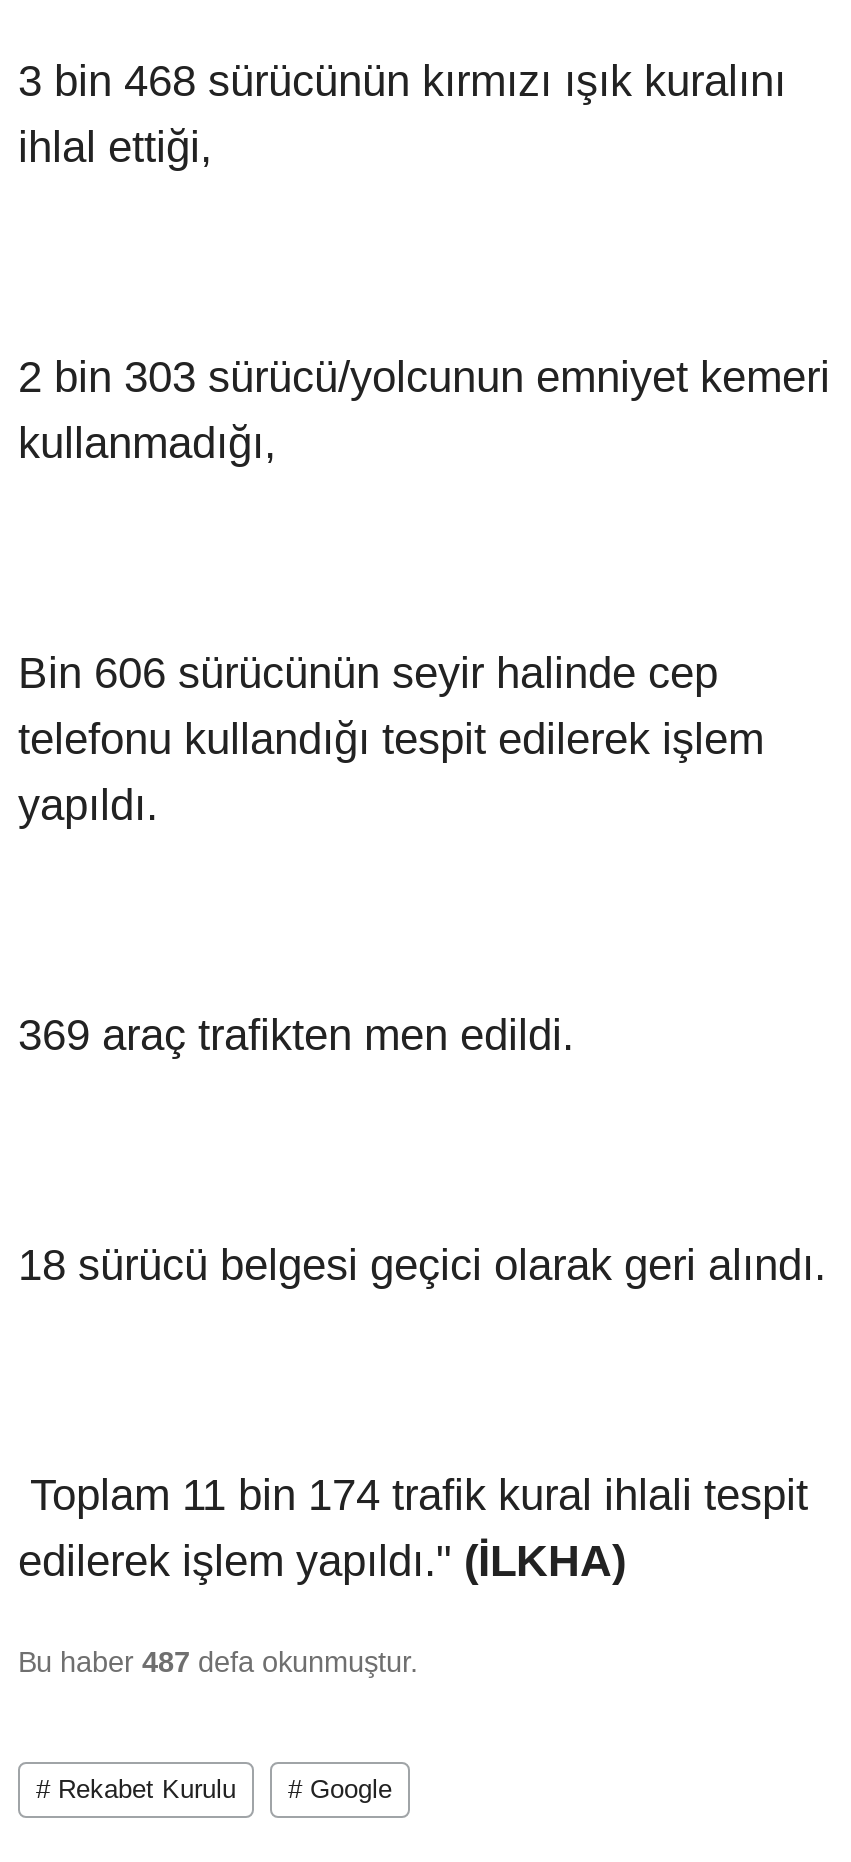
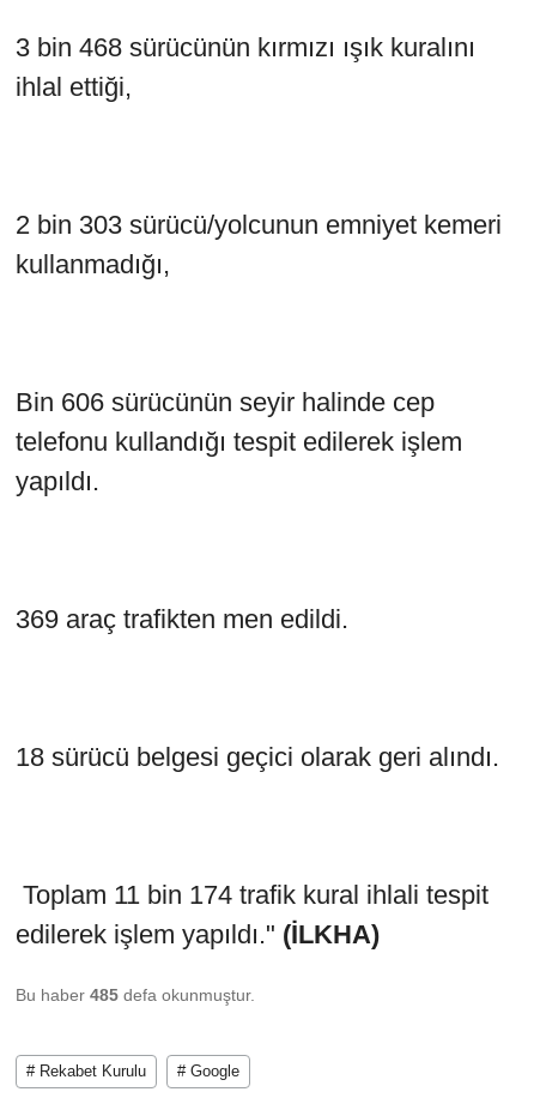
[18,1646,418,1678] Bu haber 487 defa okunmuştur. -> [16,986,255,1005] Bu haber 485 defa okunmuştur.

